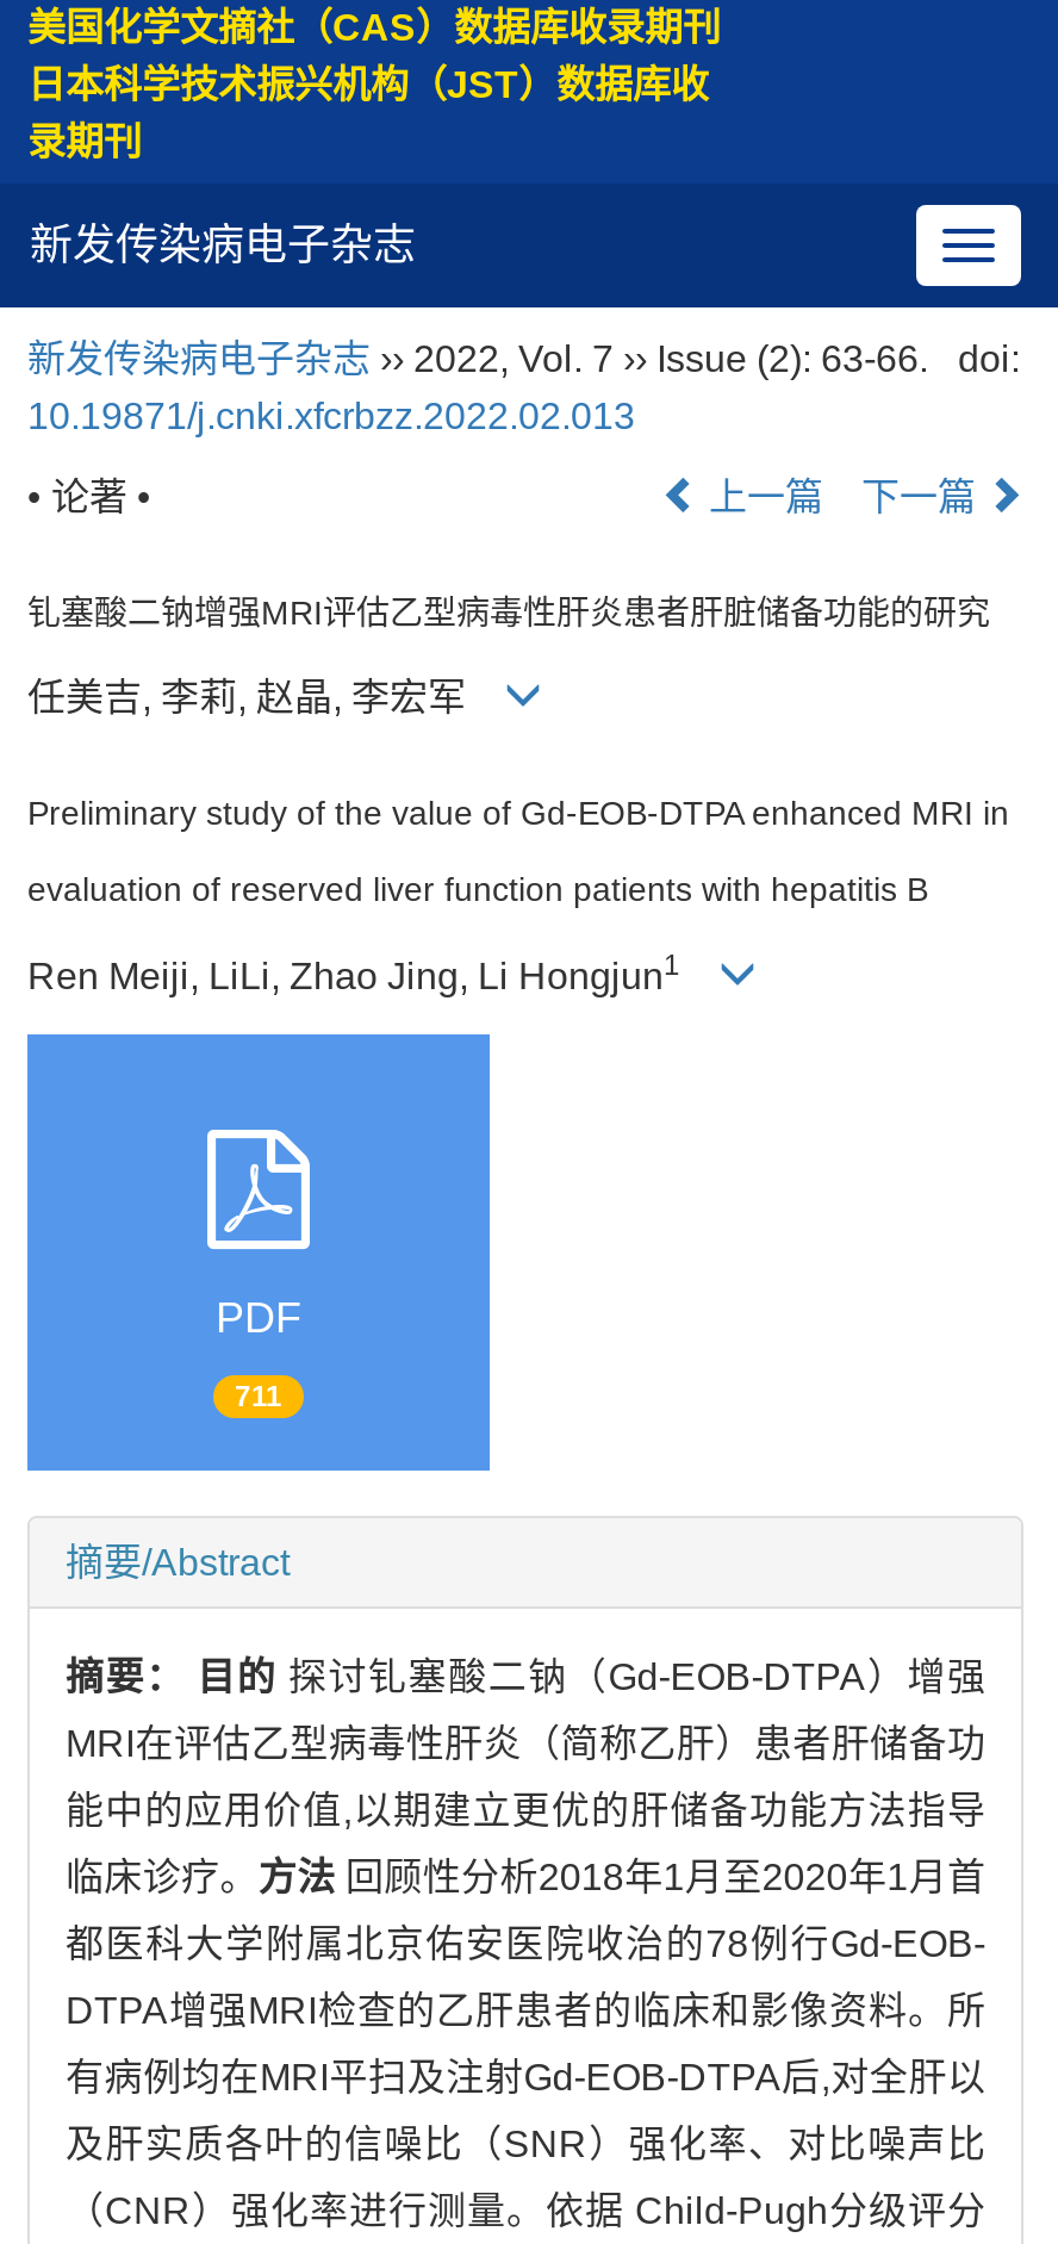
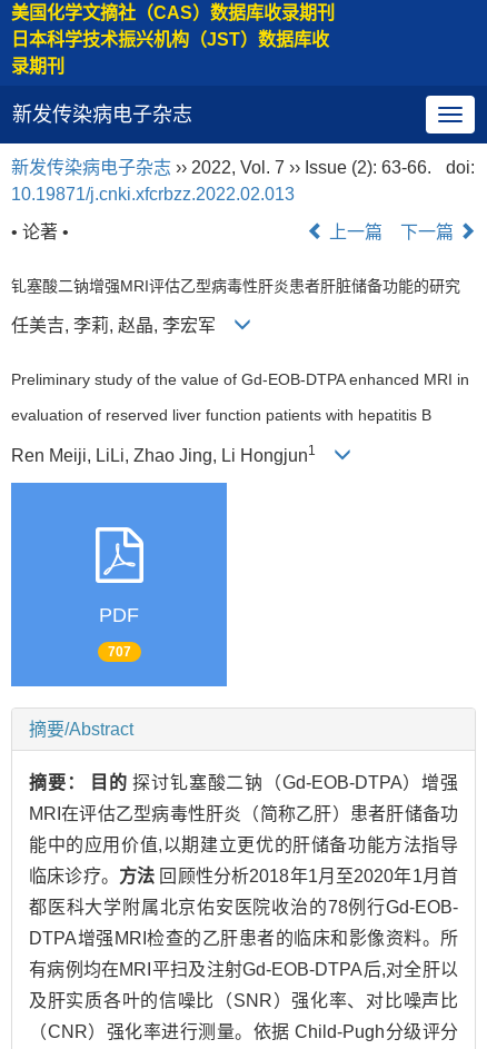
[235,1380,282,1414] 711 -> [107,644,131,660] 707

